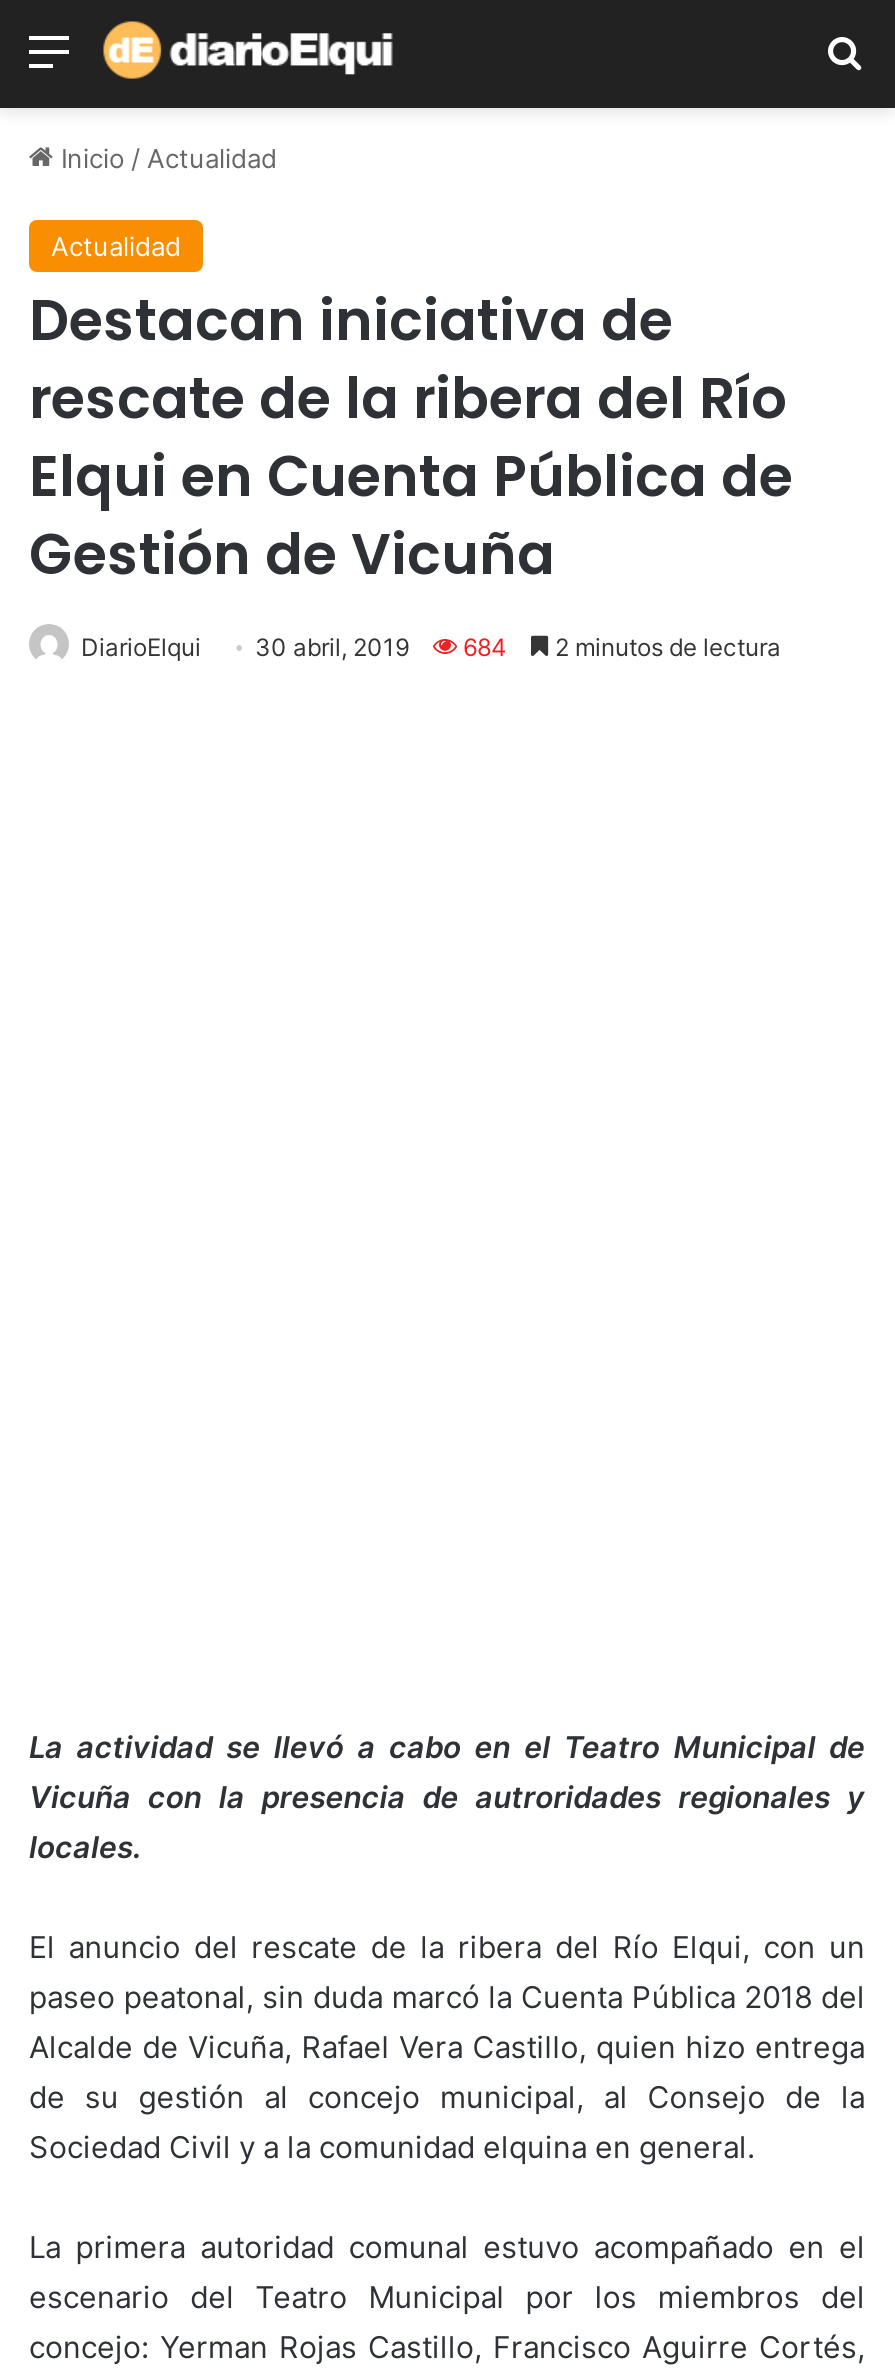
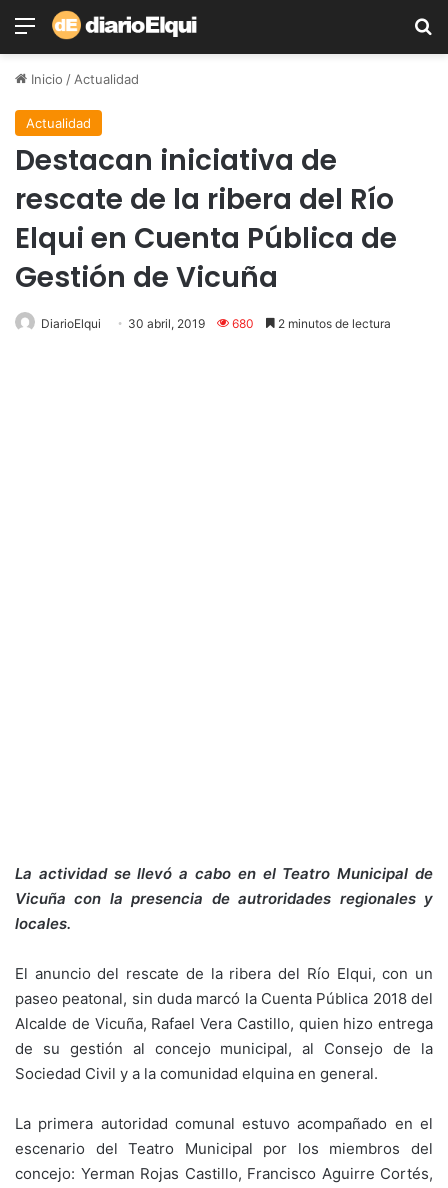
[81,632,781,662] DiarioElqui 30 abril, 2019 684 2 minutos de lectura -> [41,316,391,331] DiarioElqui 30 abril, 2019 680 2 minutos de lectura

